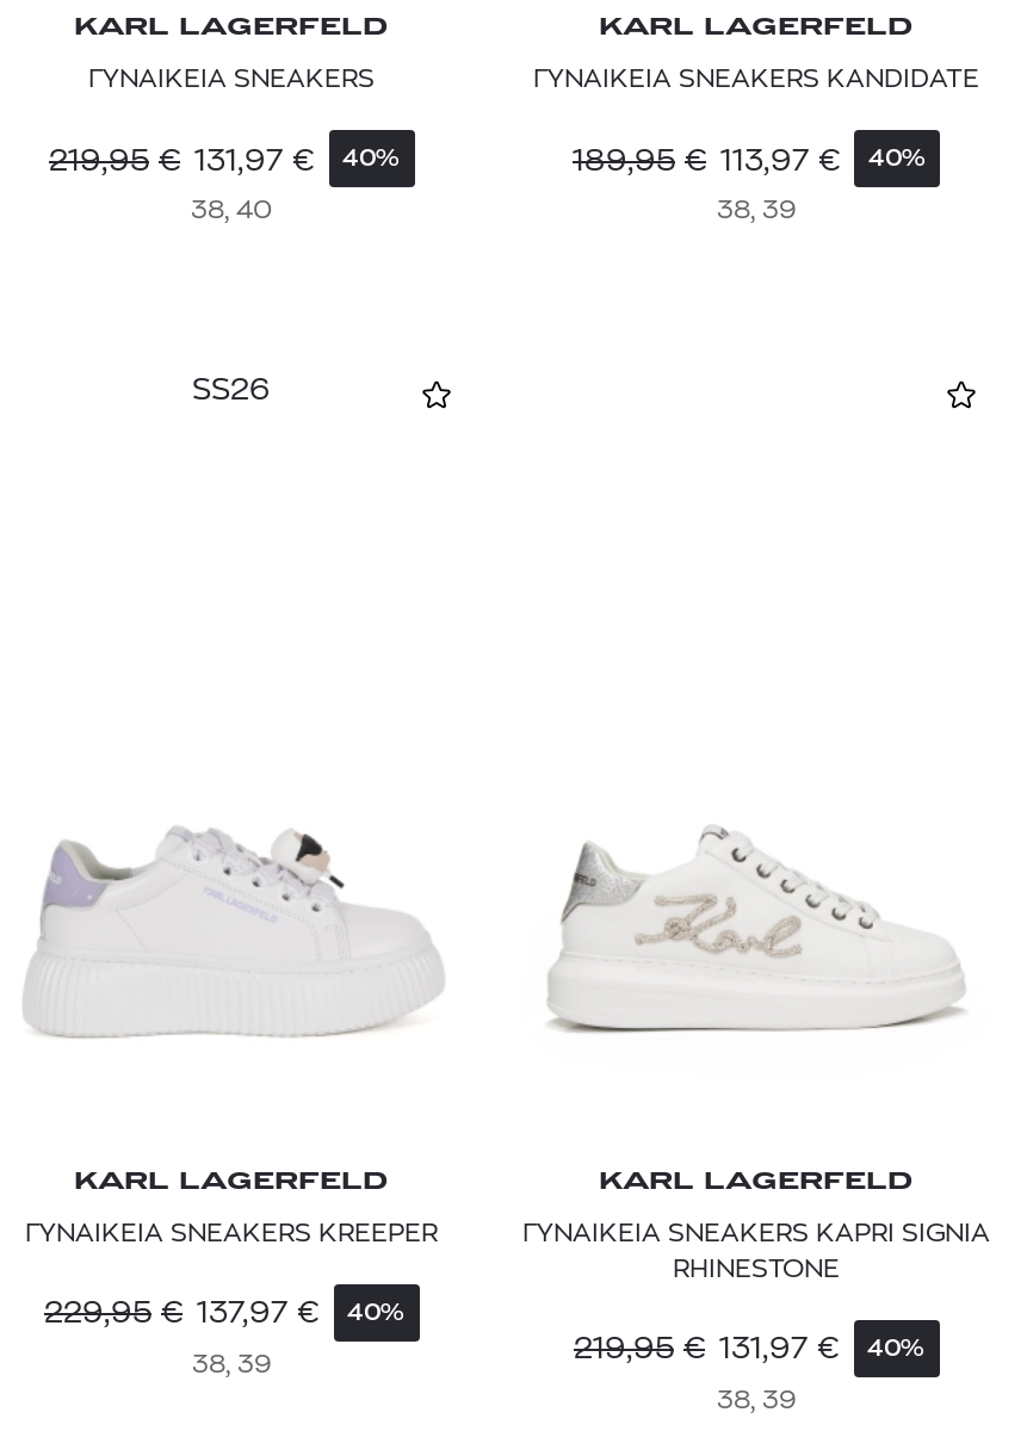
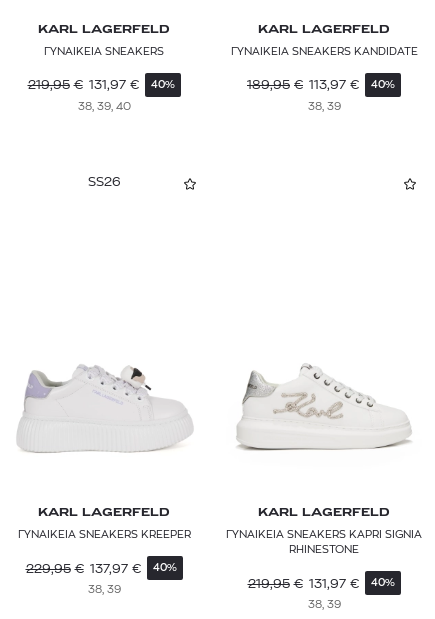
[191,197,272,223] 38, 40 -> [77,100,130,111] 38, 39, 40

